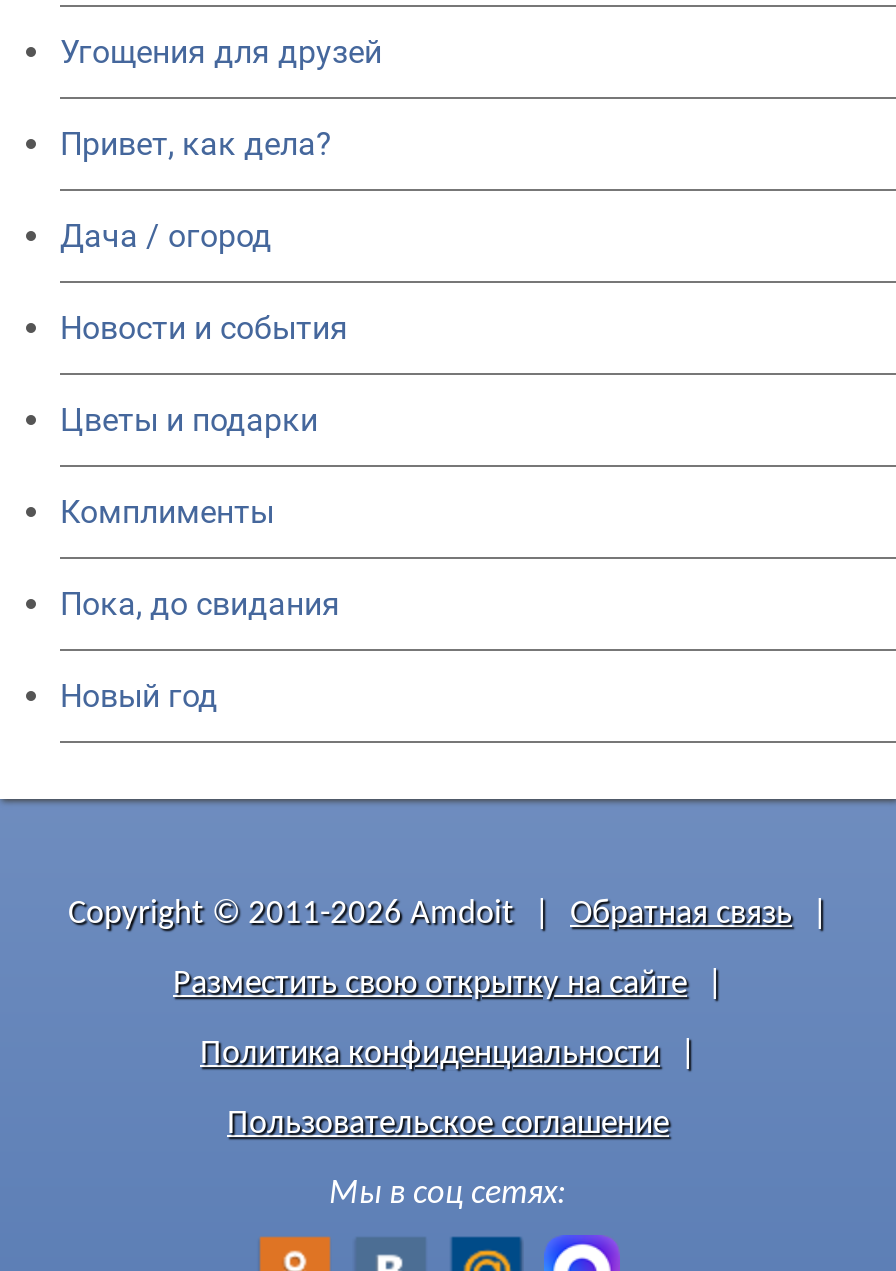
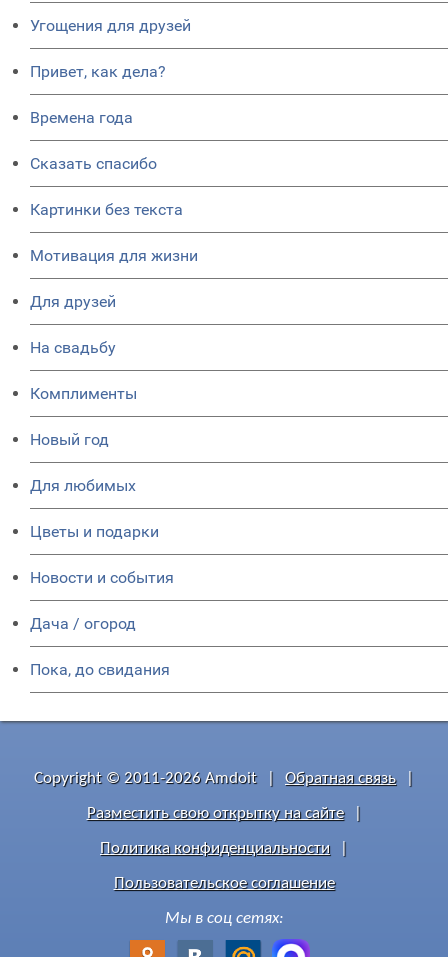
none -> [30,107,198,356] Времена года | Сказать спасибо | Картинки без текста | Мотивация для жизни | Для друзей | На свадьбу
moved [60,216,348,438] -> [30,521,174,632]: Цветы и подарки | Новости и события | Дача / огород
moved [60,584,340,622] -> [30,659,170,678]: Пока, до свидания
none -> [30,475,136,494] Для любимых

